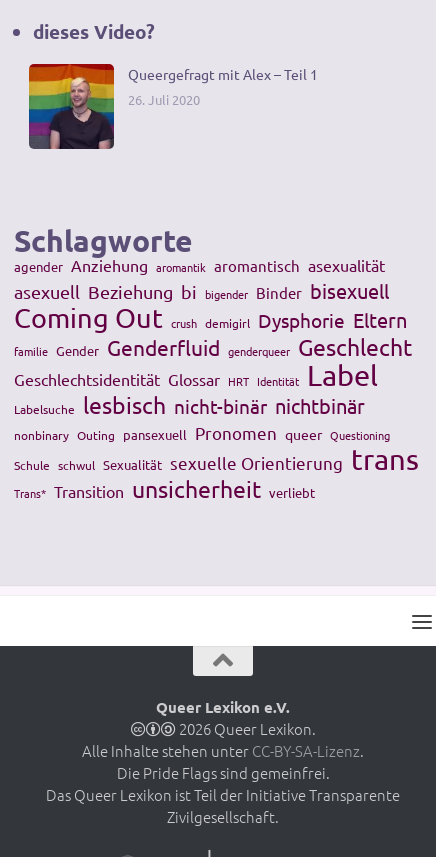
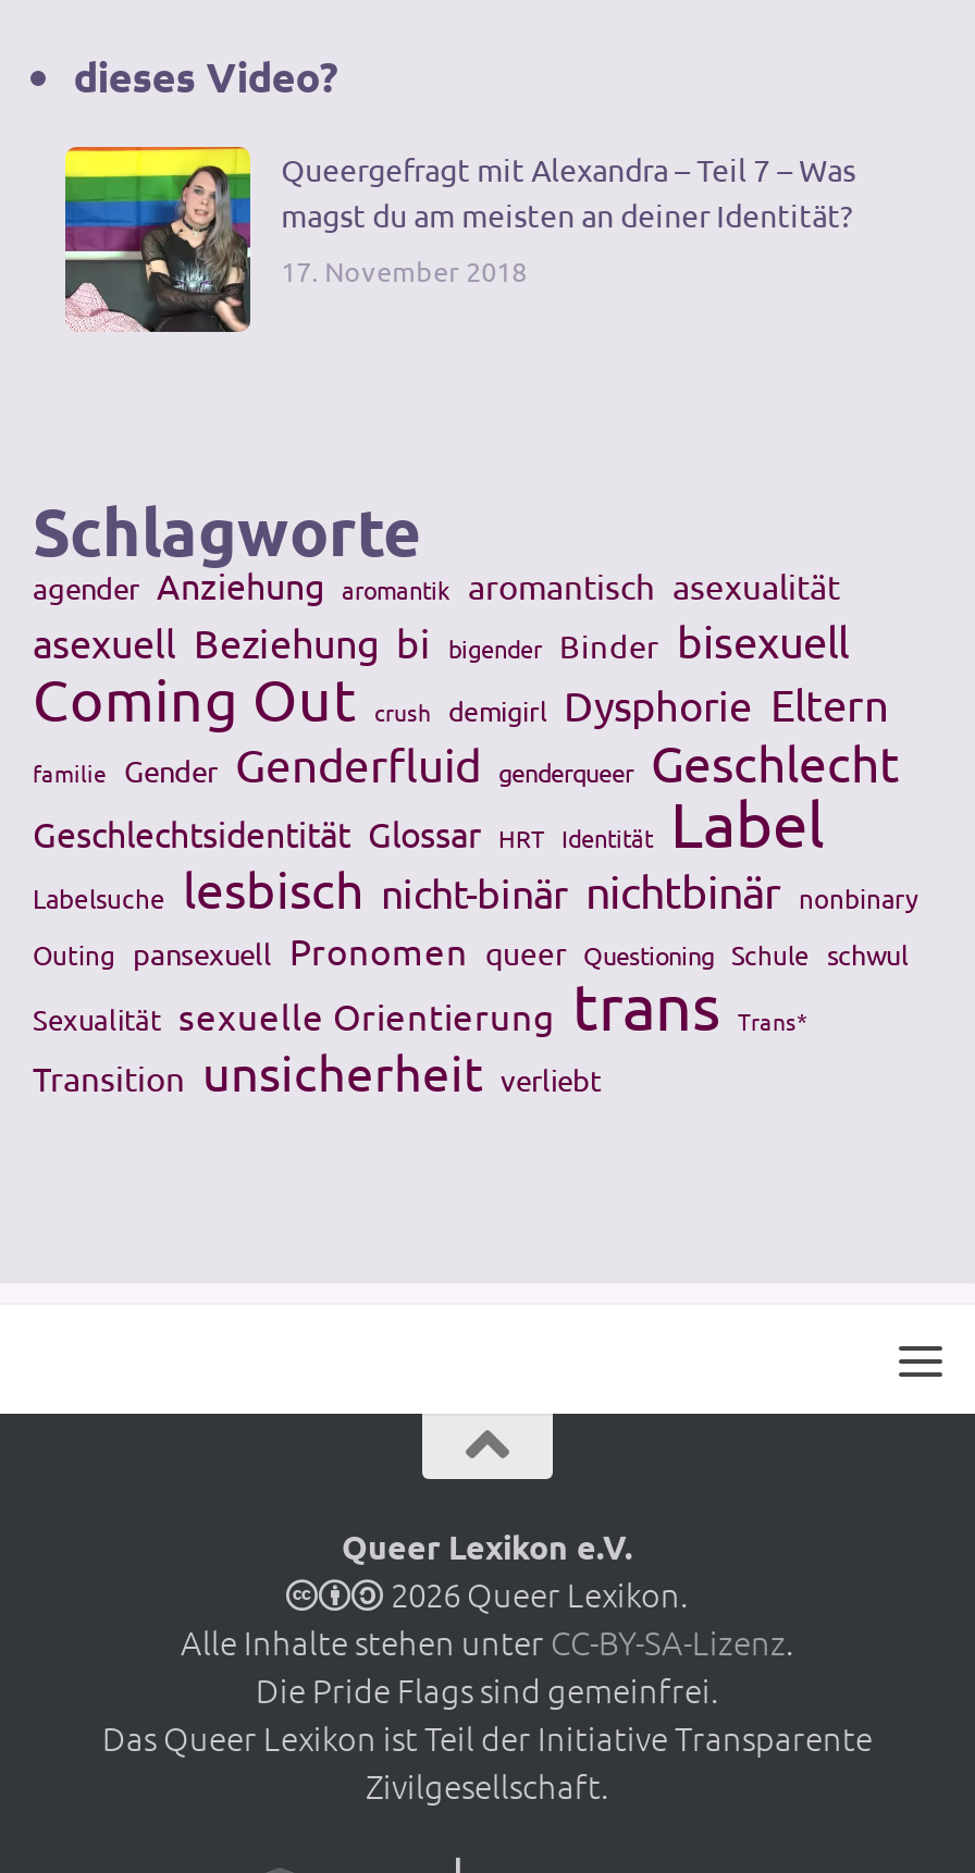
[28,63,318,150] [image] | Queergefragt mit Alex – Teil 1 | 26. Juli 2020 -> [63,145,856,332] [image] | Queergefragt mit Alexandra – Teil 7 – Was | magst du am meisten an deiner Identität? | 17. November 2018

